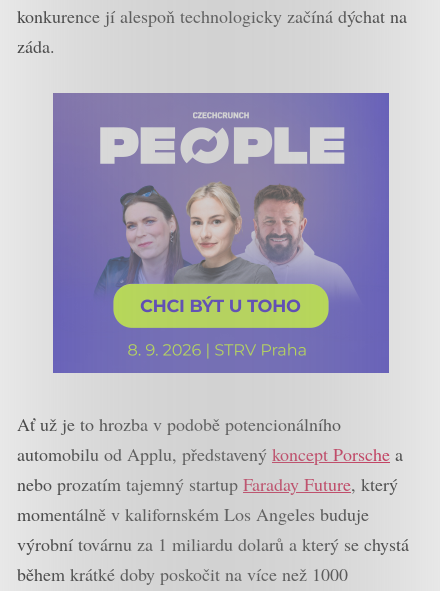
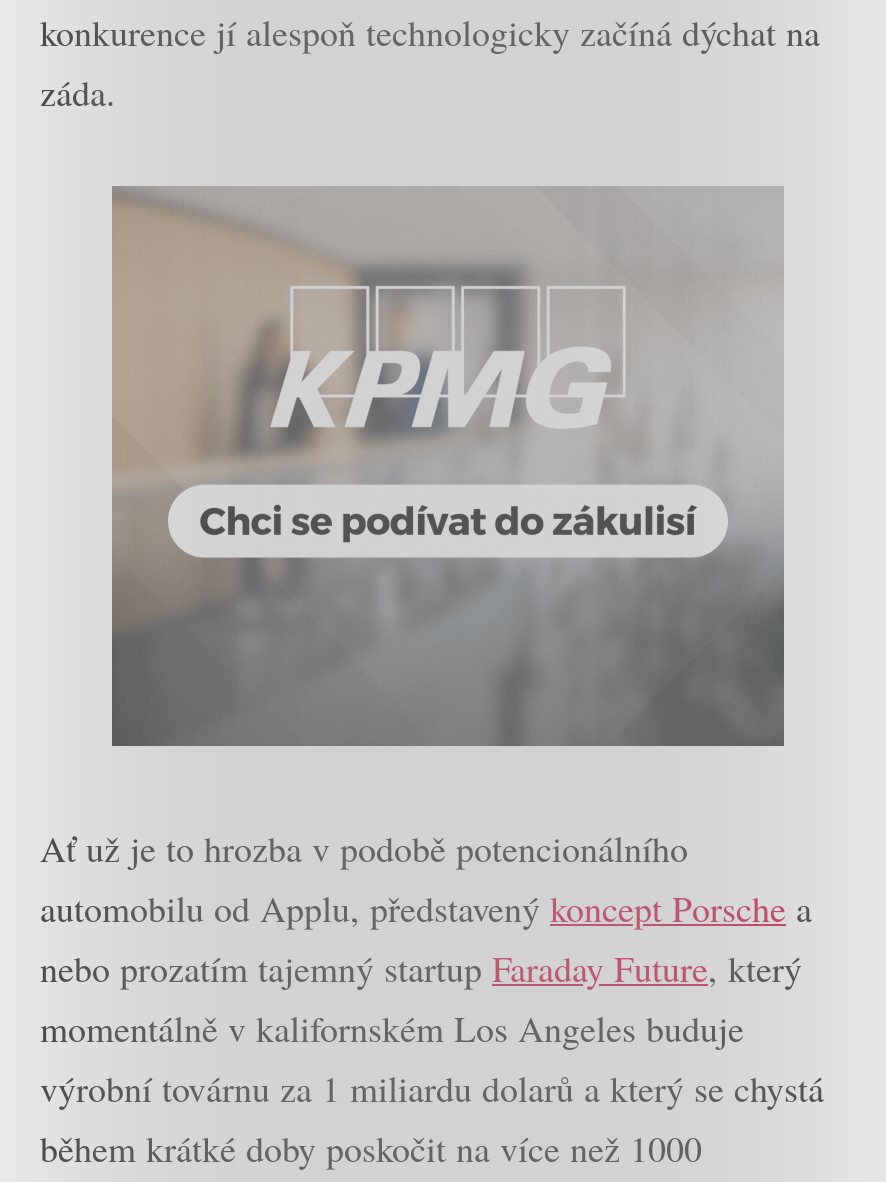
[52,92,390,374] [image] -> [110,186,786,748] [image]

